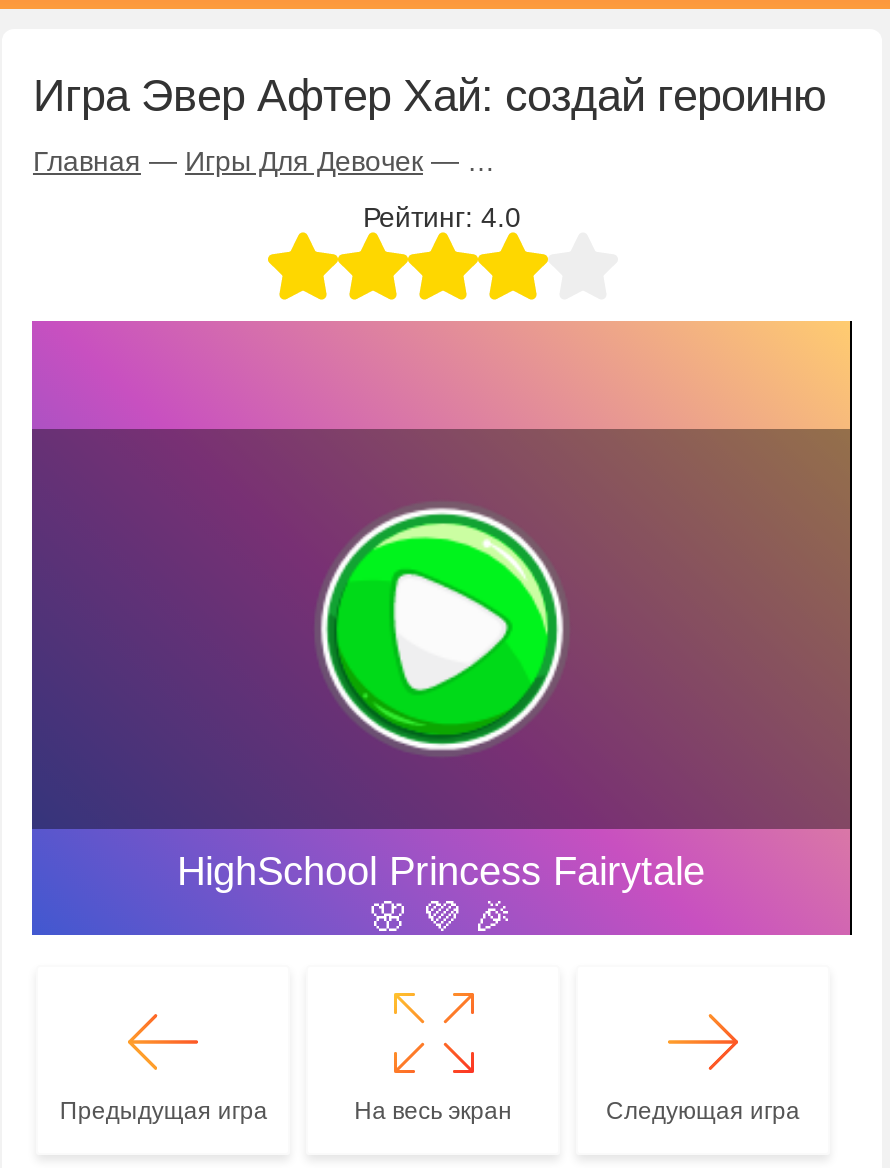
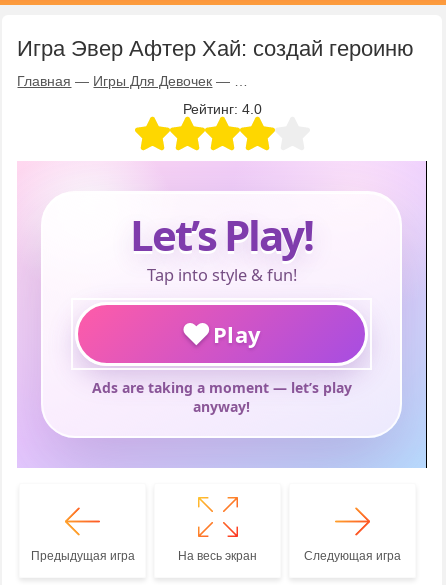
[30,319,852,937] [image] -> [17,161,427,468] [image]

